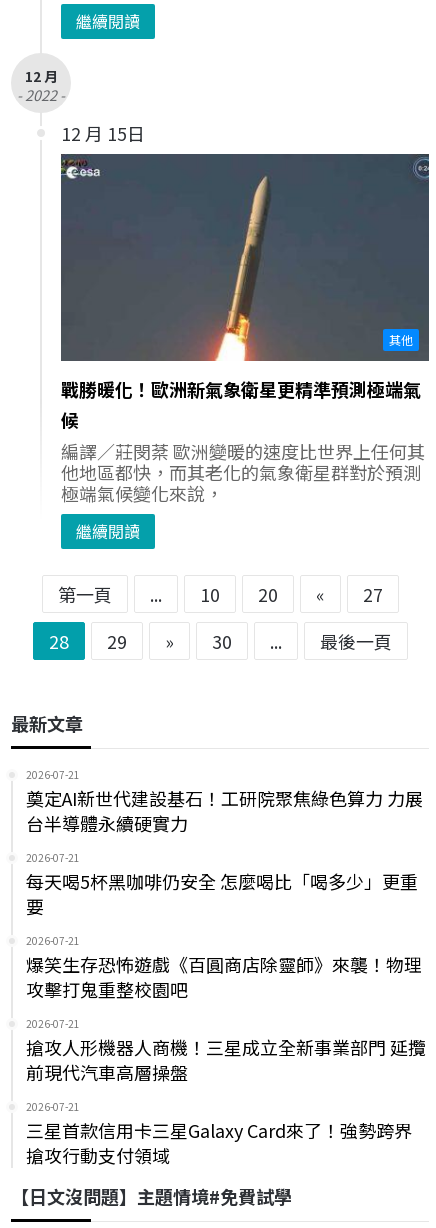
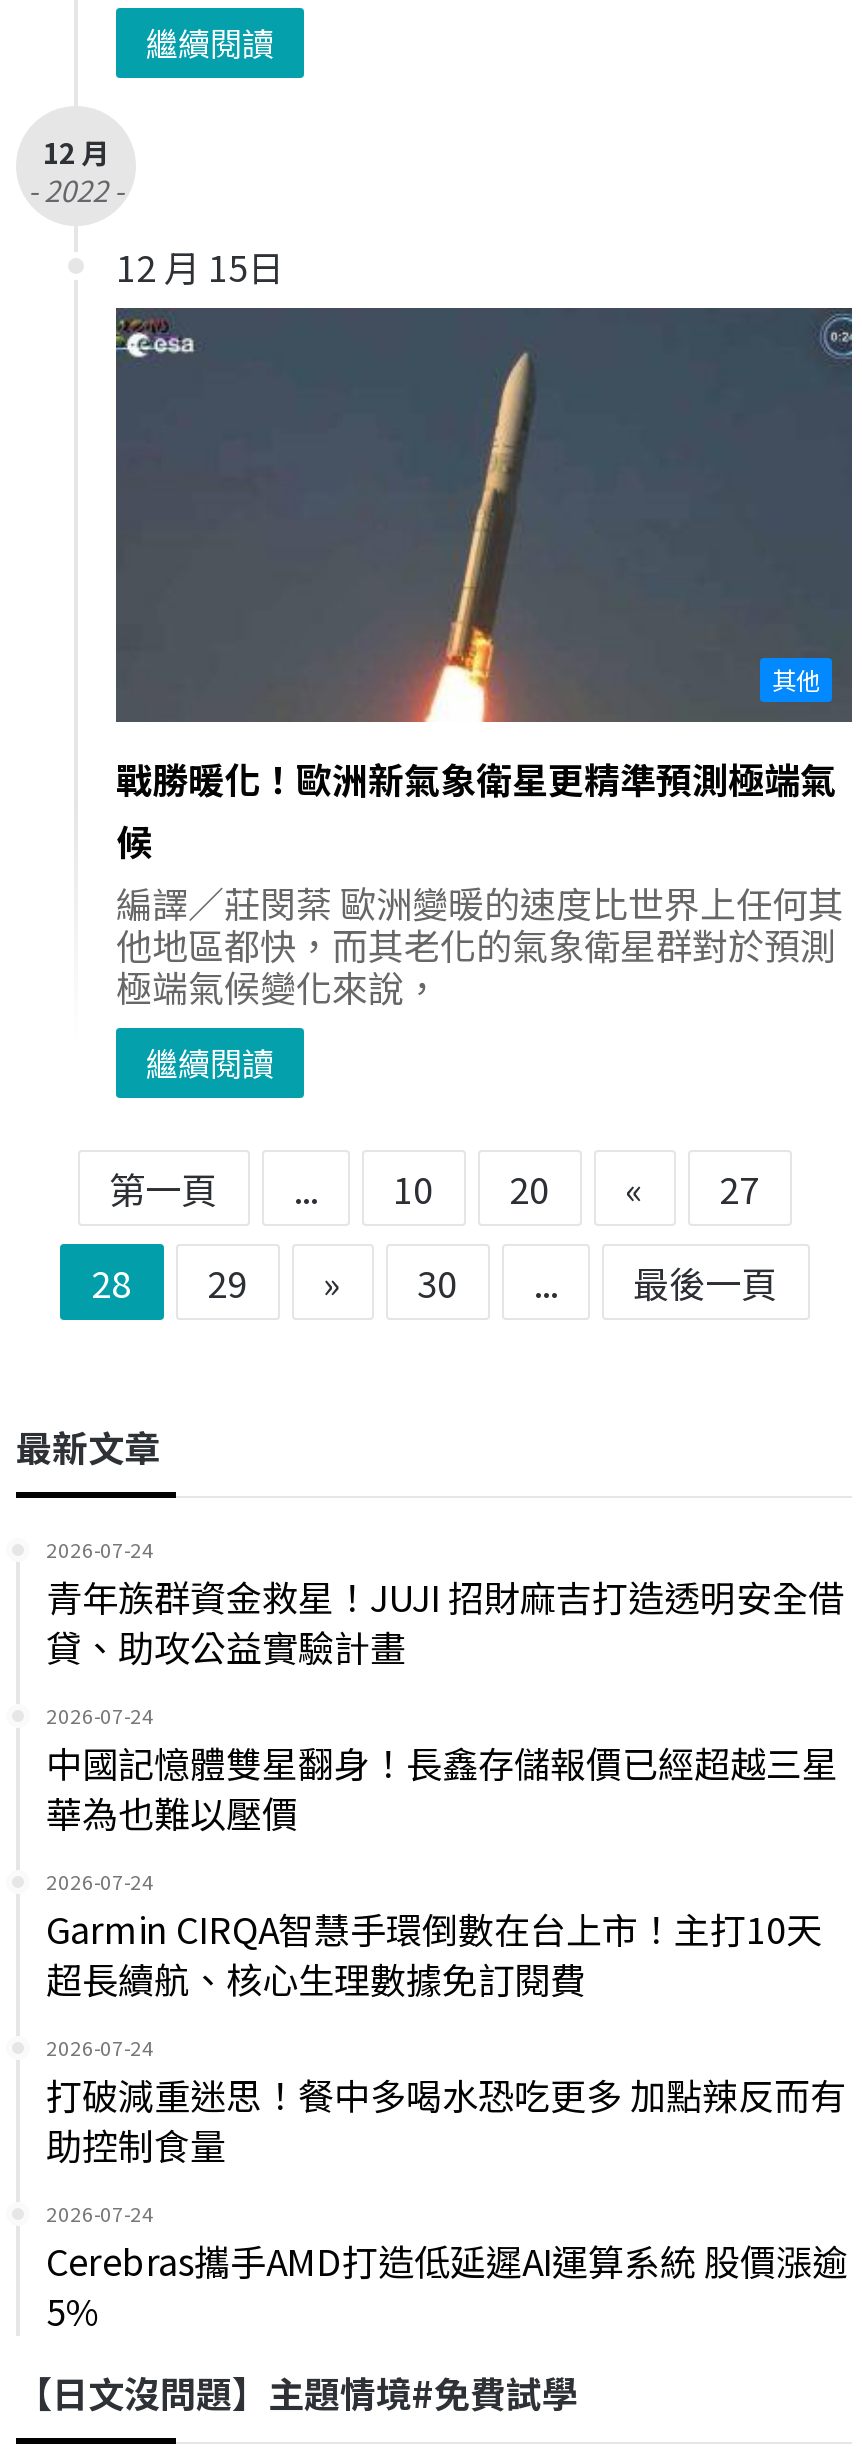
[26,767,423,836] 2026-07-21 | 奠定AI新世代建設基石！工研院聚焦綠色算力 力展 | 台半導體永續硬實力 -> [46,1535,844,1673] 2026-07-24 | 青年族群資金救星！JUJI 招財麻吉打造透明安全借 | 貸、助攻公益實驗計畫
[26,850,418,919] 2026-07-21 | 每天喝5杯黑咖啡仍安全 怎麼喝比「喝多少」更重 | 要 -> [46,1701,838,1839] 2026-07-24 | 中國記憶體雙星翻身！長鑫存儲報價已經超越三星 | 華為也難以壓價
[26,933,422,1002] 2026-07-21 | 爆笑生存恐怖遊戲《百圓商店除靈師》來襲！物理 | 攻擊打鬼重整校園吧 -> [46,1867,822,2005] 2026-07-24 | Garmin CIRQA智慧手環倒數在台上市！主打10天 | 超長續航、核心生理數據免訂閱費
[26,1016,426,1085] 2026-07-21 | 搶攻人形機器人商機！三星成立全新事業部門 延攬 | 前現代汽車高層操盤 -> [46,2033,846,2171] 2026-07-24 | 打破減重迷思！餐中多喝水恐吃更多 加點辣反而有 | 助控制食量
[26,1099,412,1168] 2026-07-21 | 三星首款信用卡三星Galaxy Card來了！強勢跨界 | 搶攻行動支付領域 -> [46,2199,848,2337] 2026-07-24 | Cerebras攜手AMD打造低延遲AI運算系統 股價漲逾 | 5%

